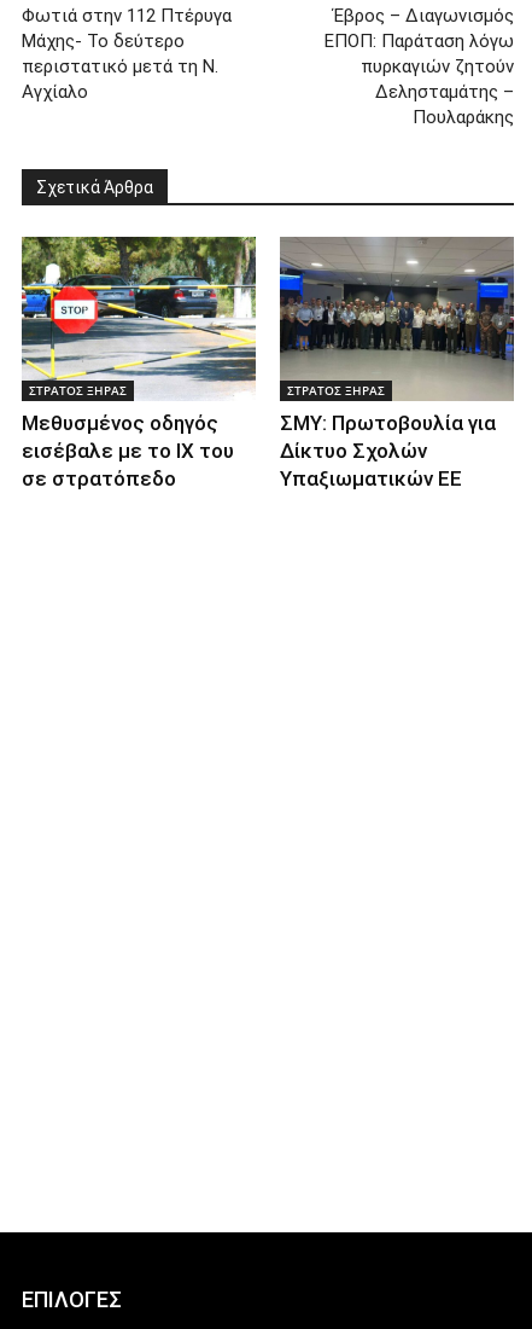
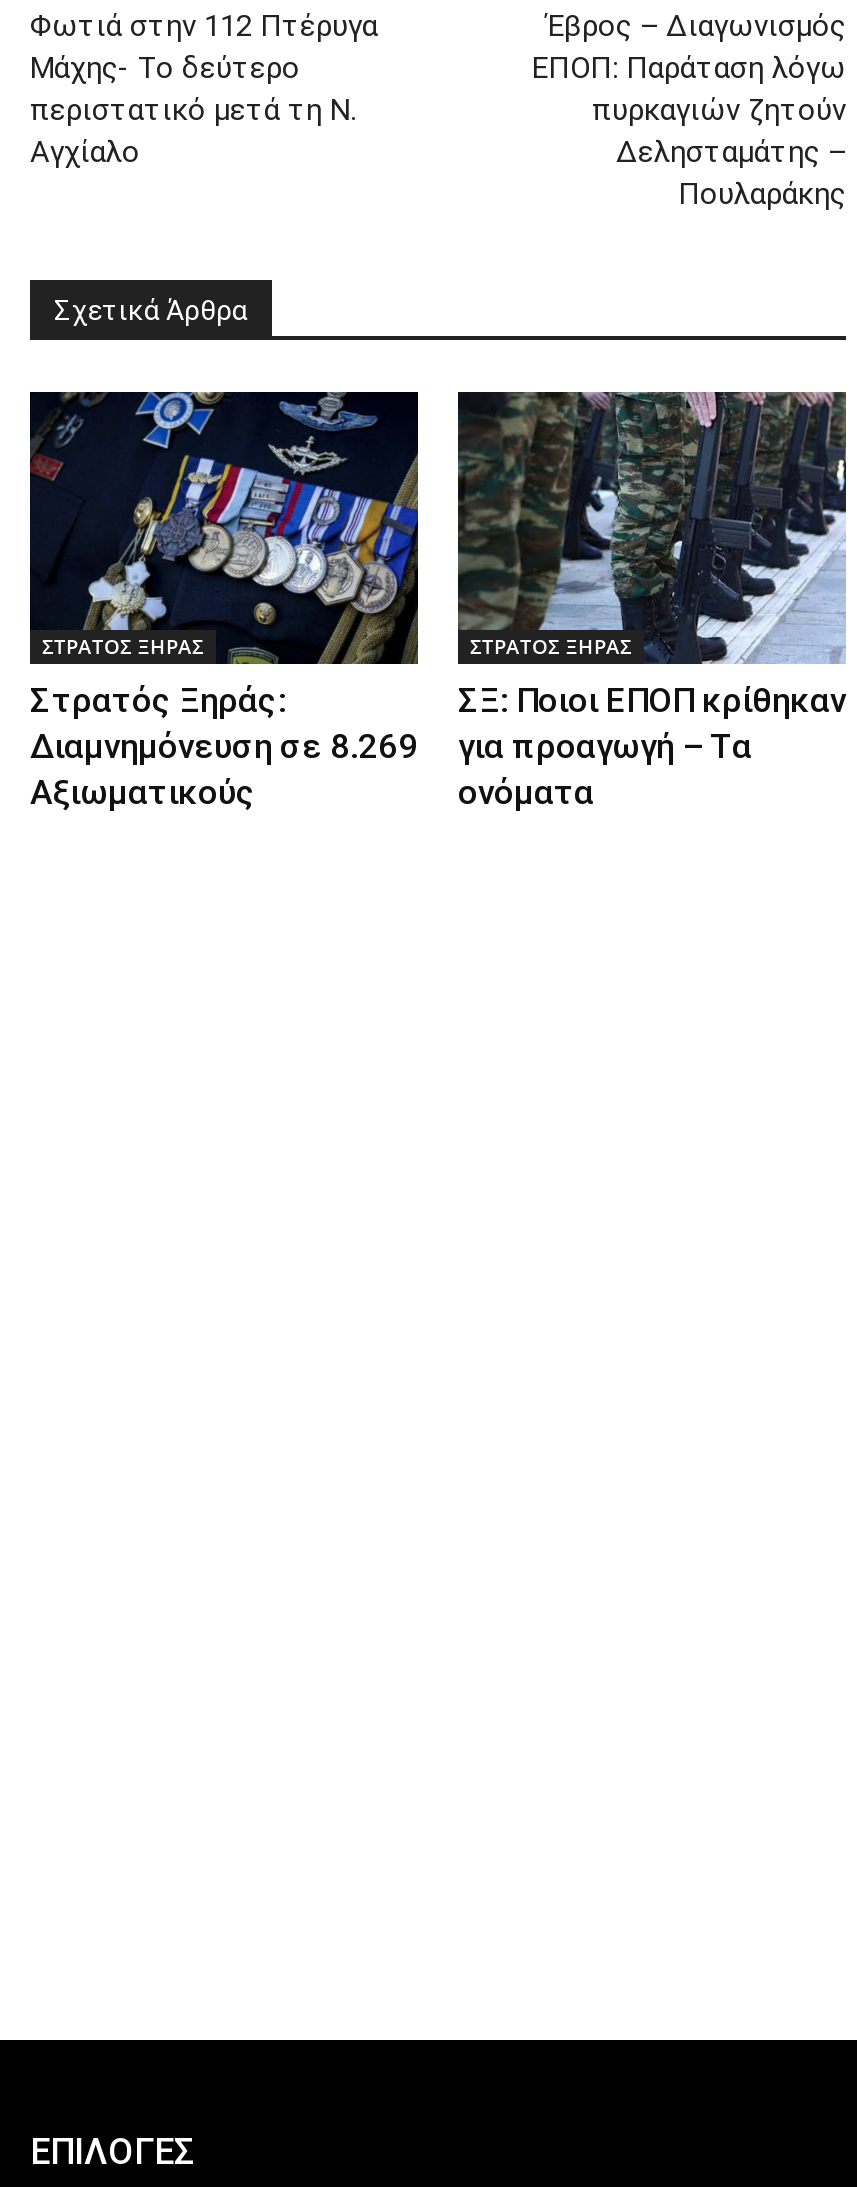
[21,236,257,490] [image] | Μεθυσμένος οδηγός | εισέβαλε με το ΙΧ του | σε στρατόπεδο -> [28,390,420,812] [image] | Στρατός Ξηράς: | Διαμνημόνευση σε 8.269 | Αξιωματικούς
[279,237,515,490] [image] | ΣΜΥ: Πρωτοβουλία για | Δίκτυο Σχολών | Υπαξιωματικών ΕΕ -> [456,390,846,812] [image] | ΣΞ: Ποιοι ΕΠΟΠ κρίθηκαν | για προαγωγή – Τα | ονόματα

